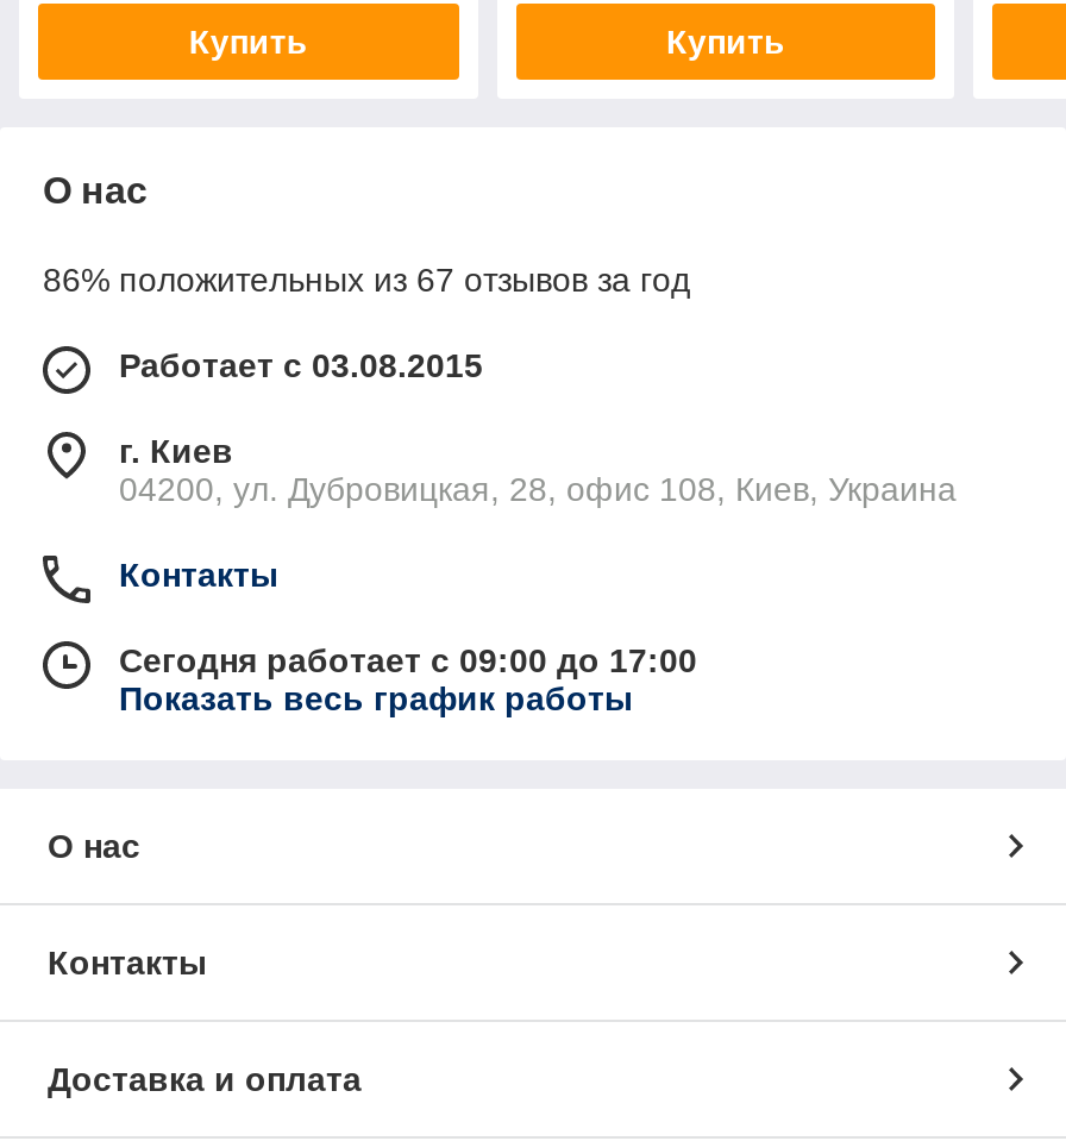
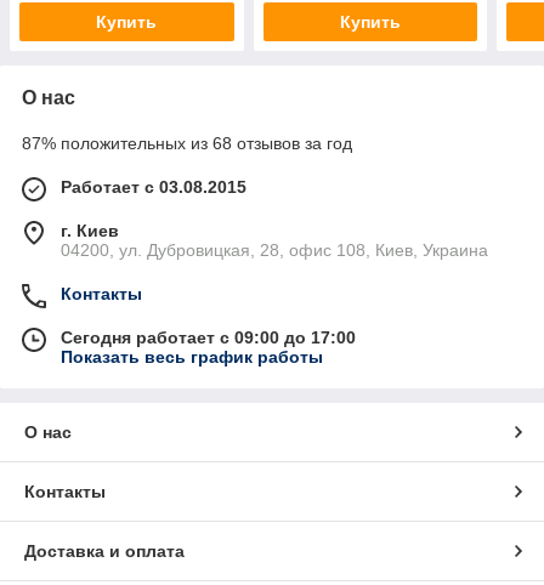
[43,262,690,300] 86% положительных из 67 отзывов за год -> [22,134,352,153] 87% положительных из 68 отзывов за год

